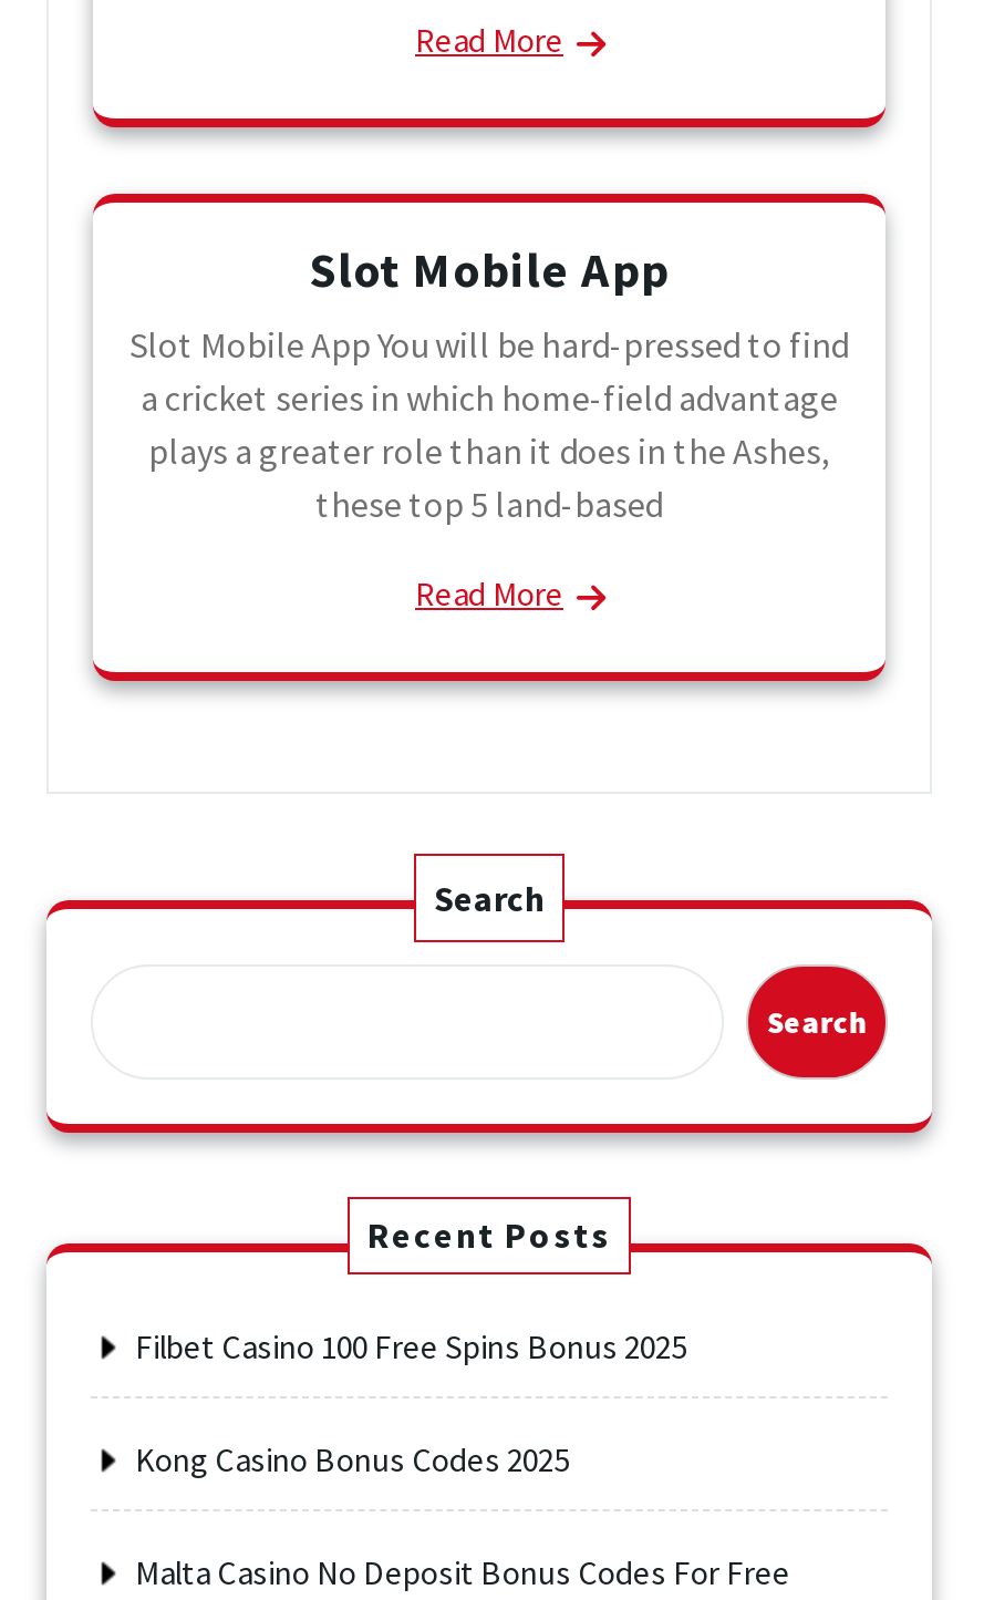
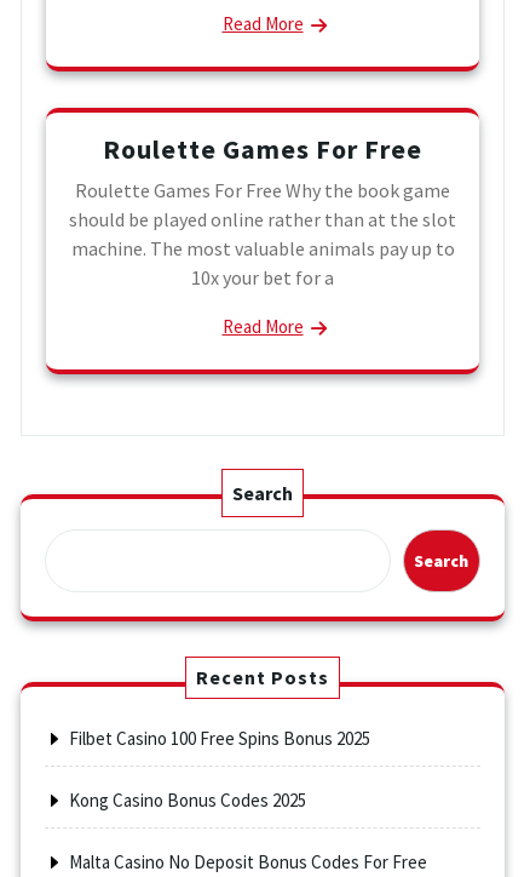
[130,238,849,526] Slot Mobile App | Slot Mobile App You will be hard-pressed to find | a cricket series in which home-field advantage | plays a greater role than it does in the Ashes, | these top 5 land-based -> [69,132,456,290] Roulette Games For Free | Roulette Games For Free Why the book game | should be played online rather than at the slot | machine. The most valuable animals pay up to | 10x your bet for a

